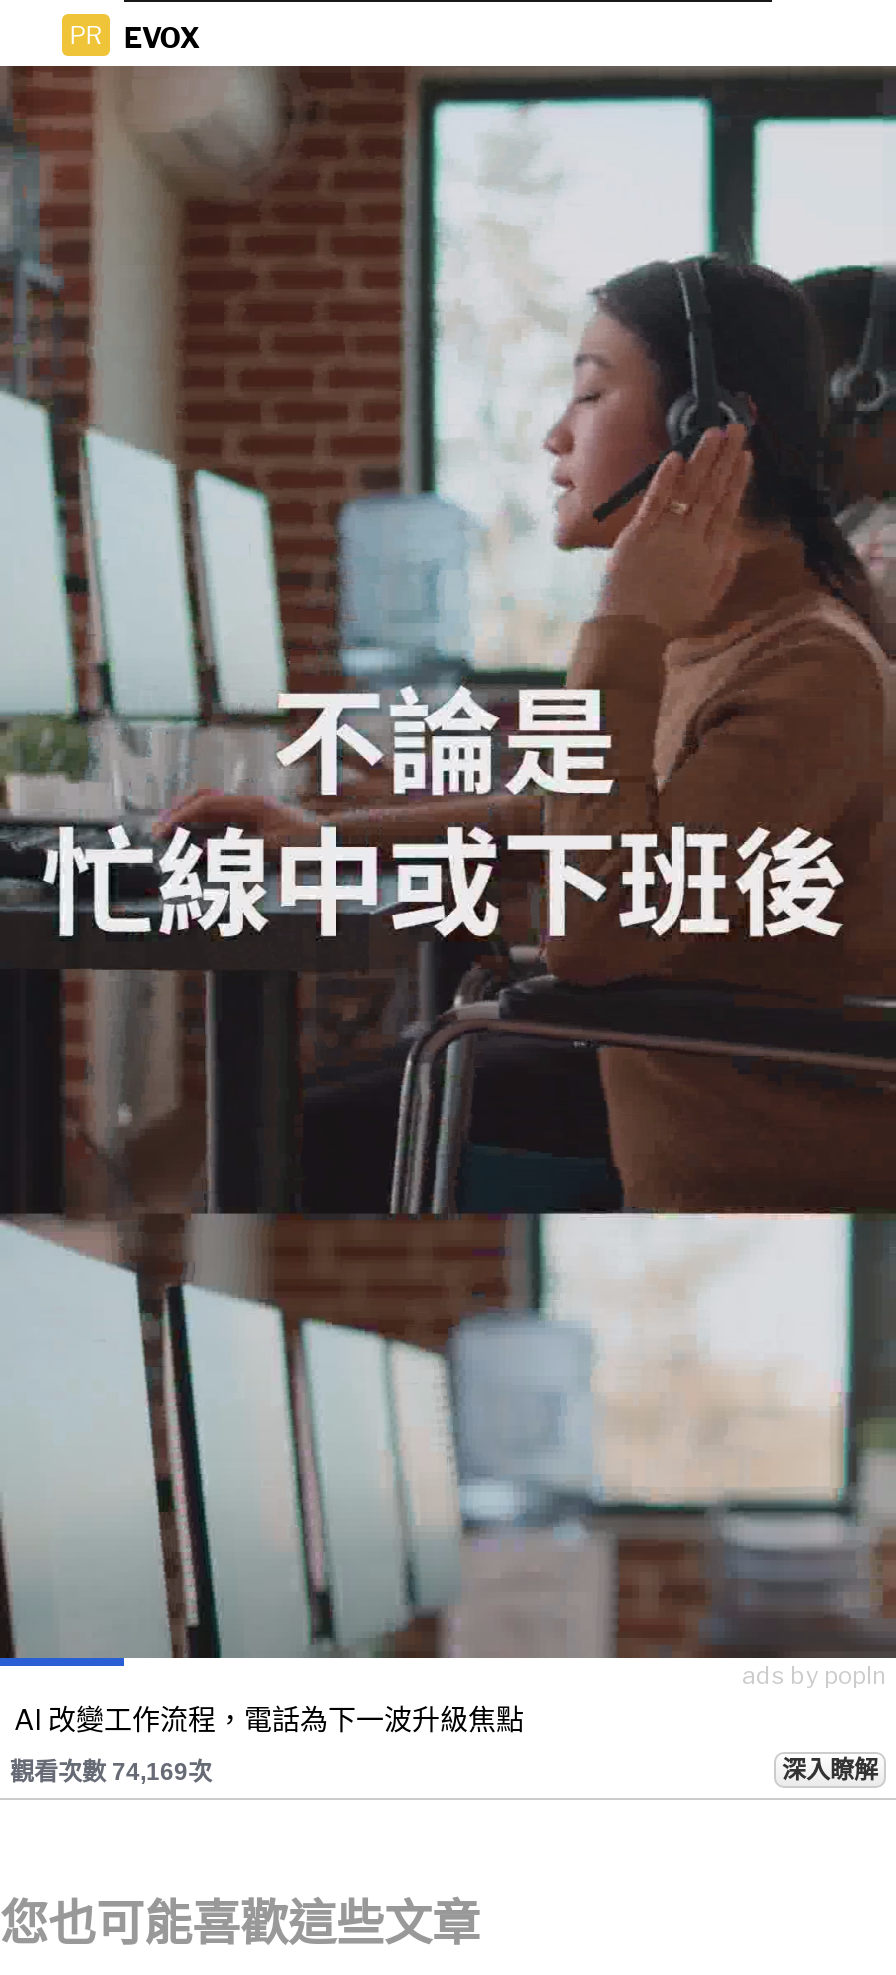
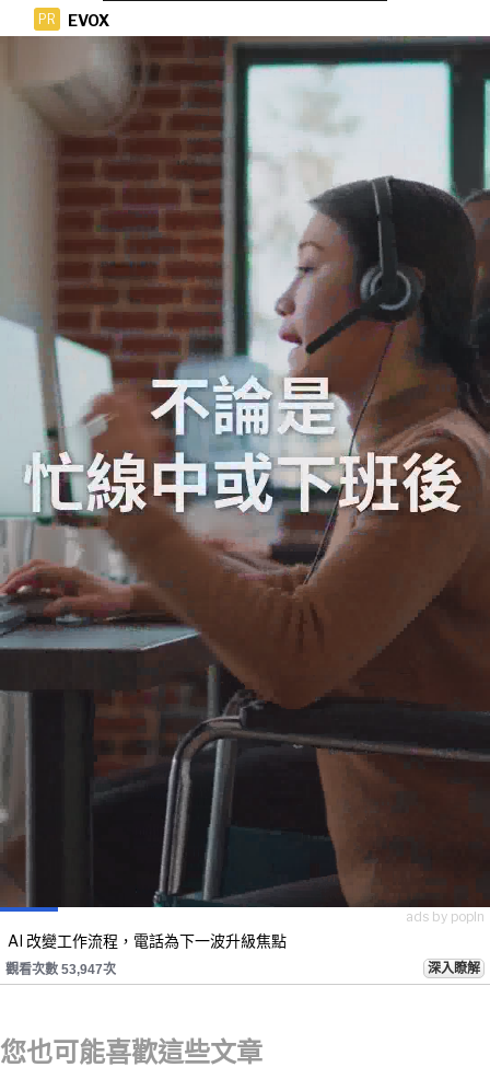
[6,66,890,1668] [image] -> [3,36,487,912] [image]
[10,1758,212,1786] 觀看次數 74,169次 -> [5,962,116,977] 觀看次數 53,947次

